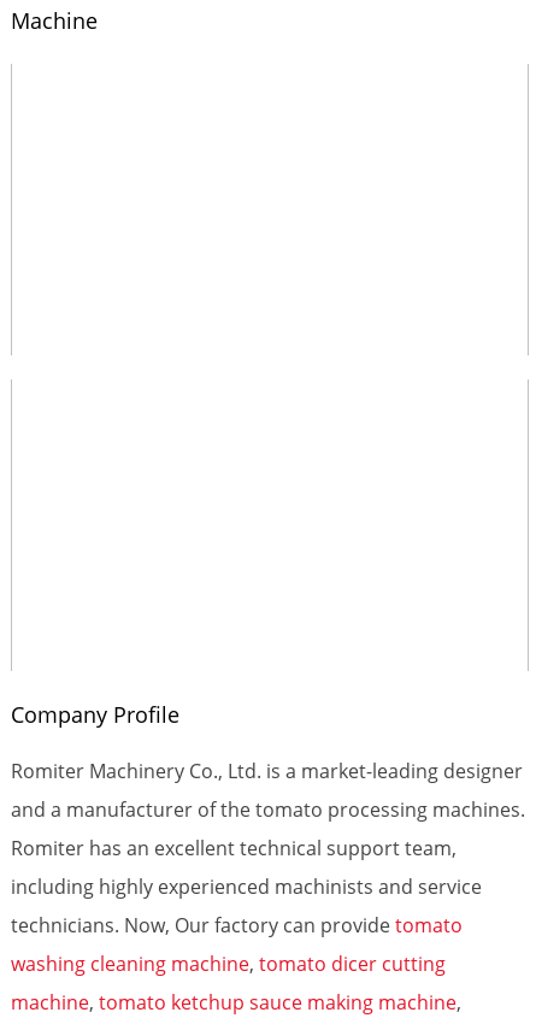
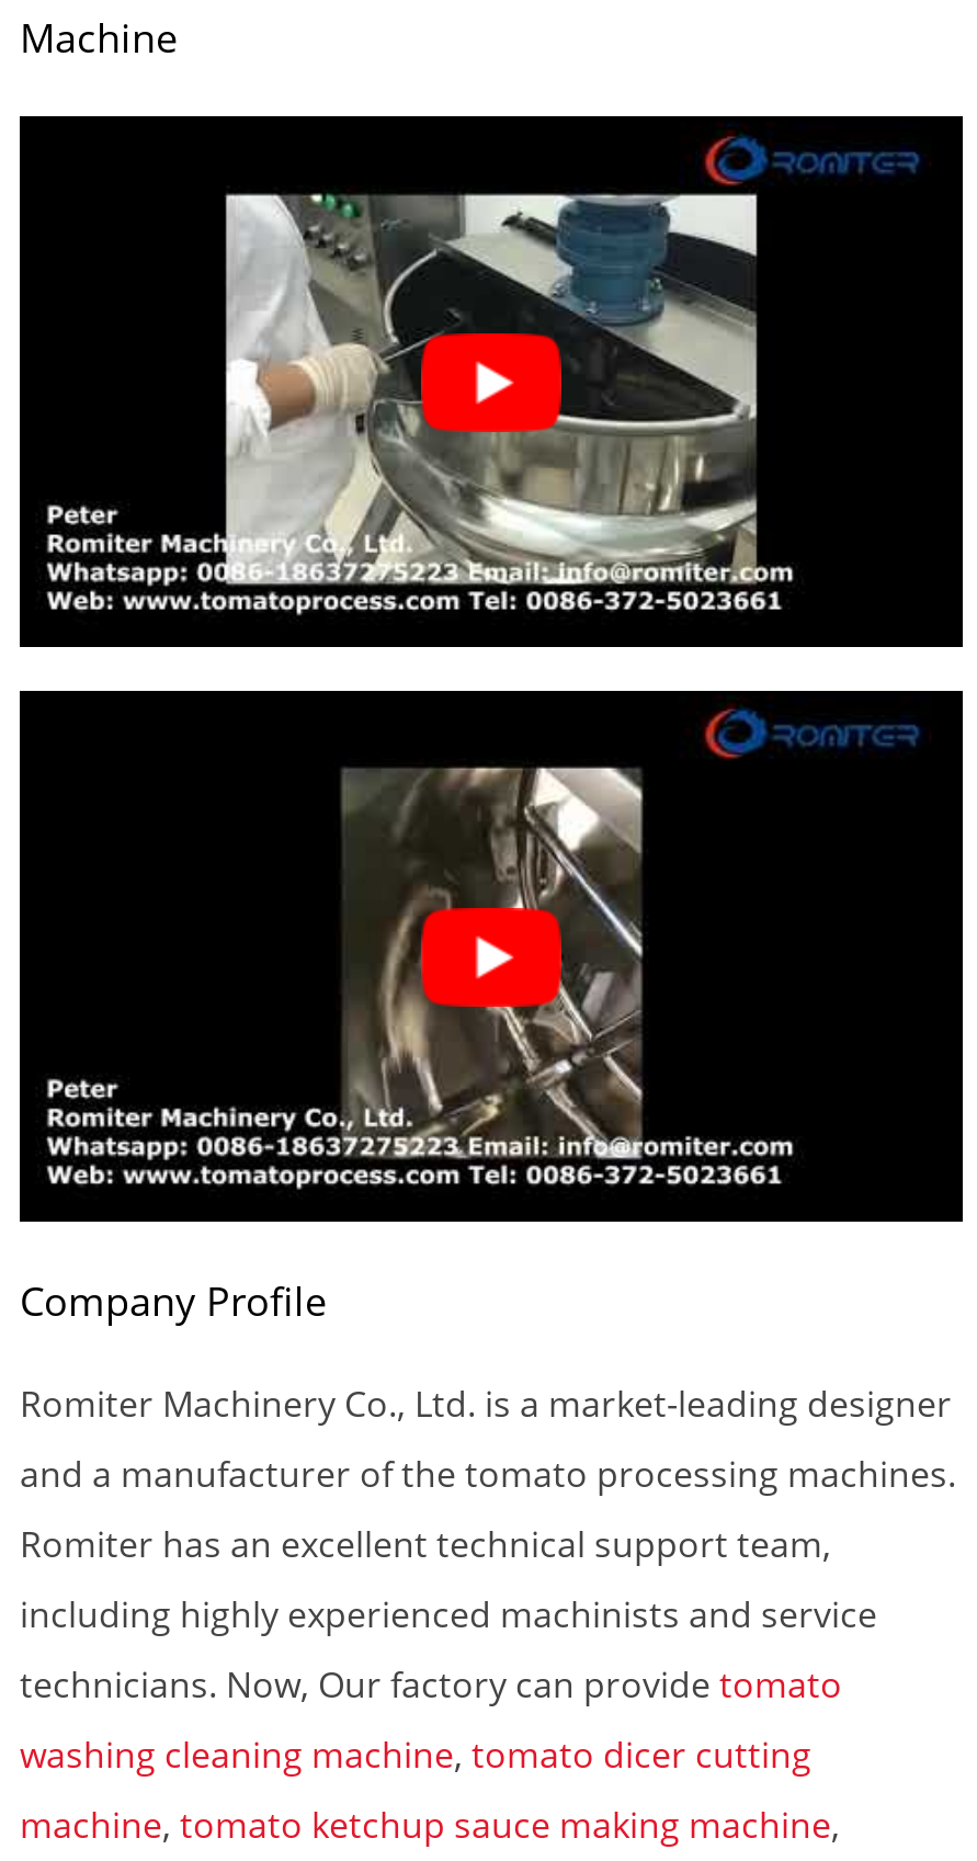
none -> [18,114,965,649] [image]
none -> [18,689,965,1224] [image]

